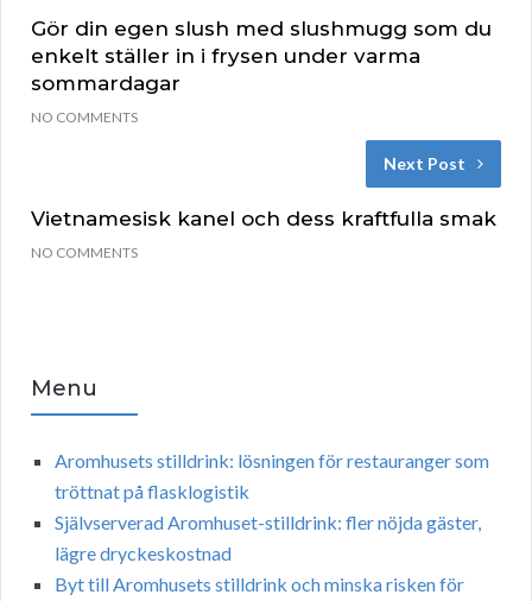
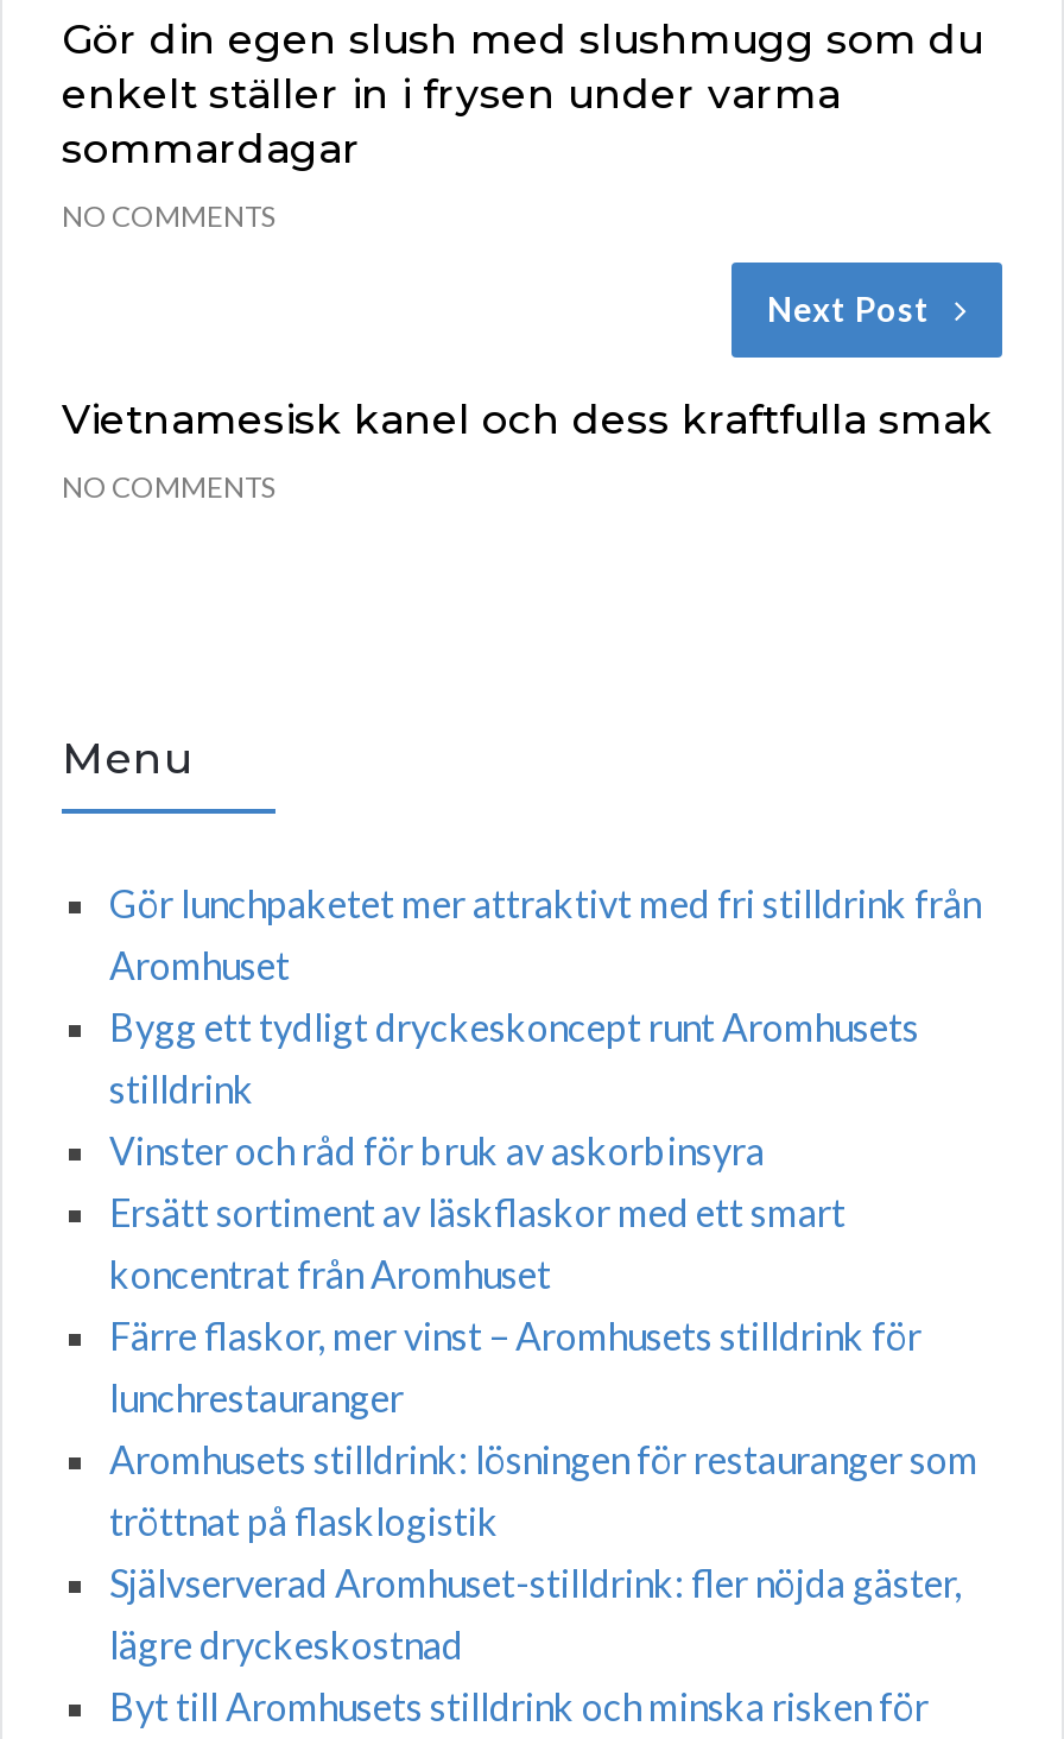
none -> [109,880,981,1420] Gör lunchpaketet mer attraktivt med fri stilldrink från | Aromhuset | Bygg ett tydligt dryckeskoncept runt Aromhusets | stilldrink | Vinster och råd för bruk av askorbinsyra | Ersätt sortiment av läskflaskor med ett smart | koncentrat från Aromhuset | Färre flaskor, mer vinst – Aromhusets stilldrink för | lunchrestauranger

